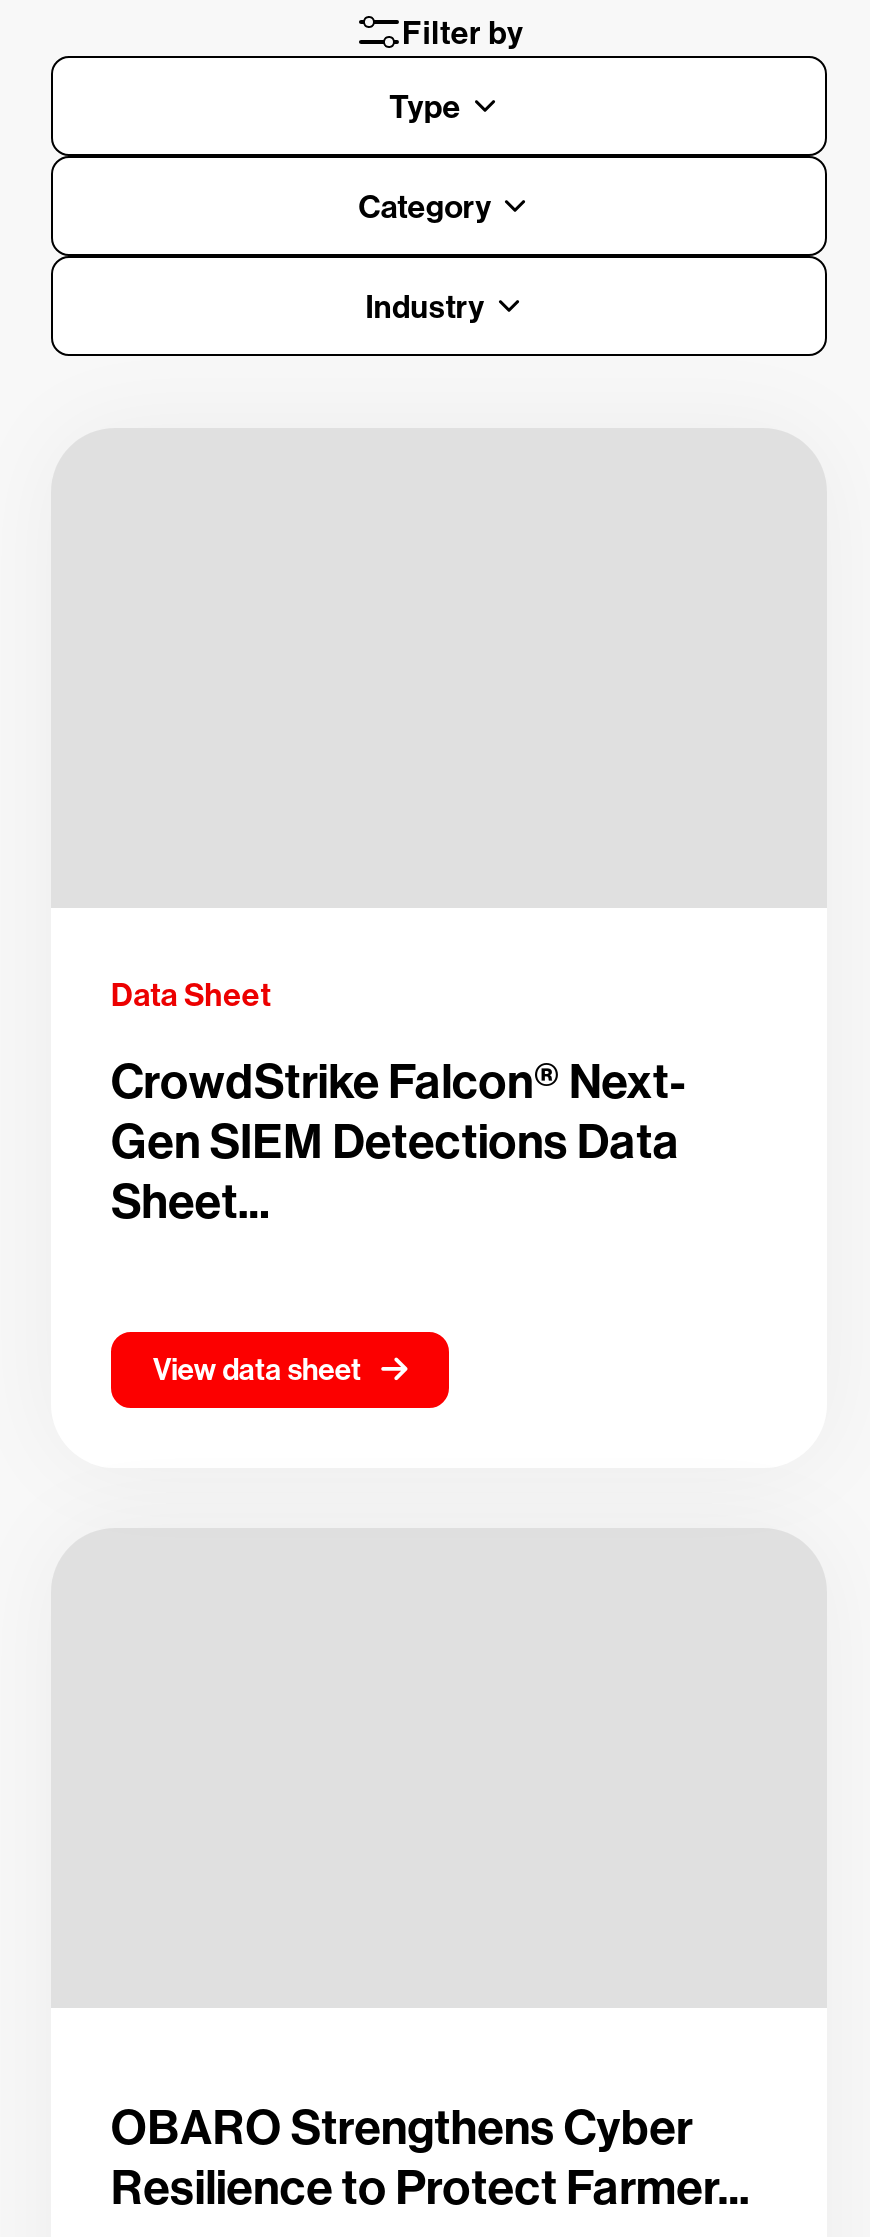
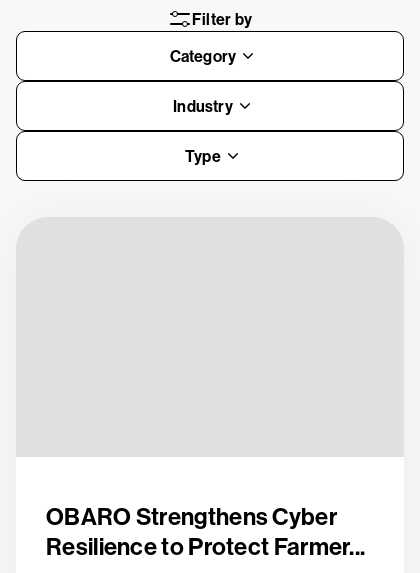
moved [389,87,461,125] -> [185,146,221,165]: Type
[111,976,686,1388] Data Sheet | CrowdStrike Falcon® Next- | Gen SIEM Detections Data | Sheet... | View data sheet -> none

